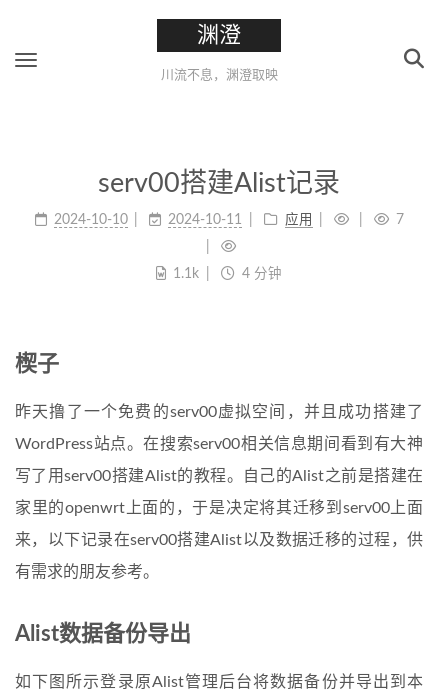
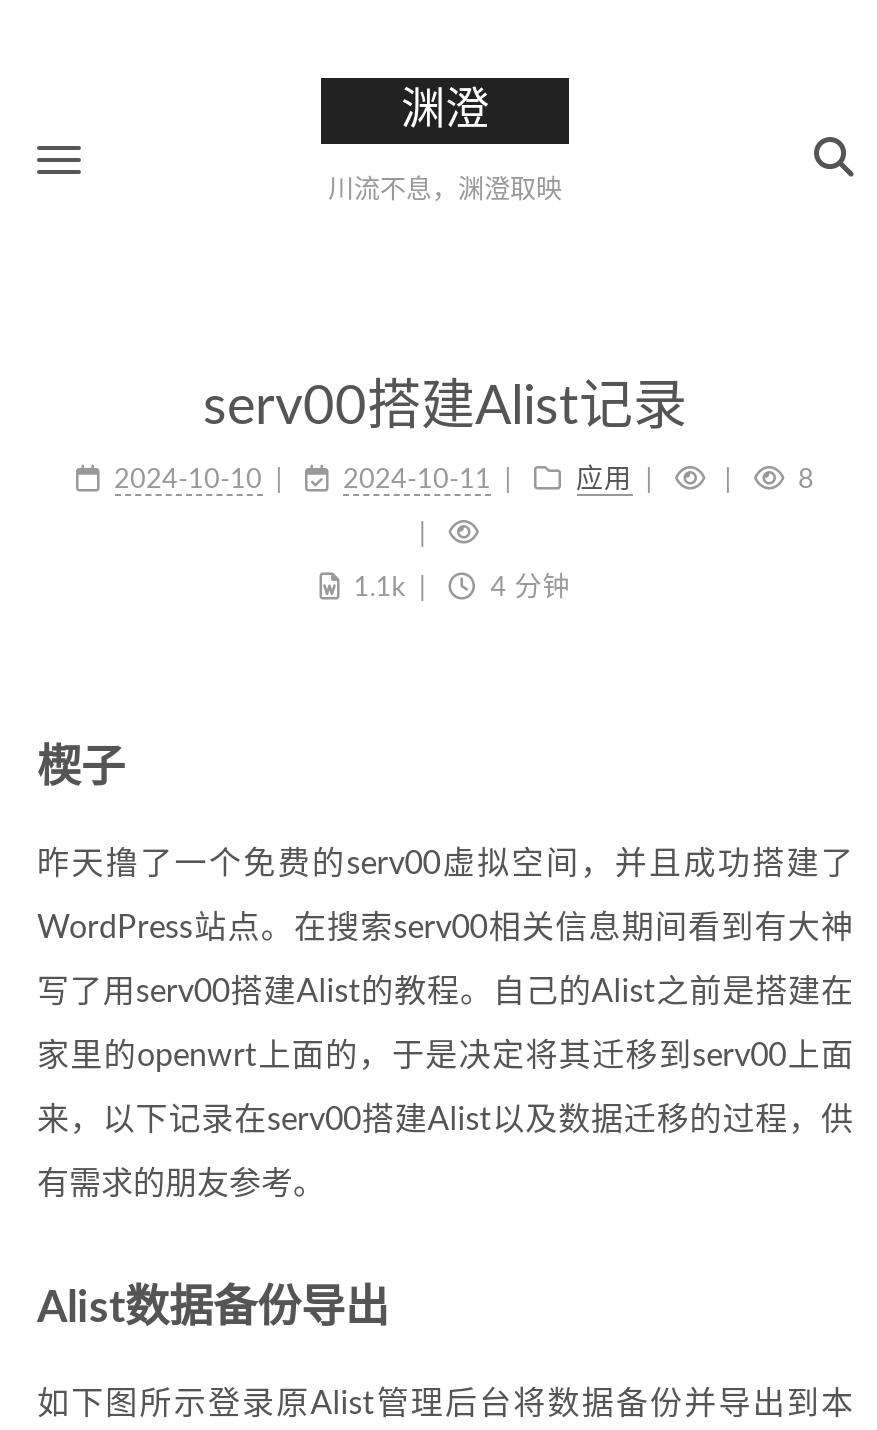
[395,213,403,227] 7 -> [798,466,814,494] 8

